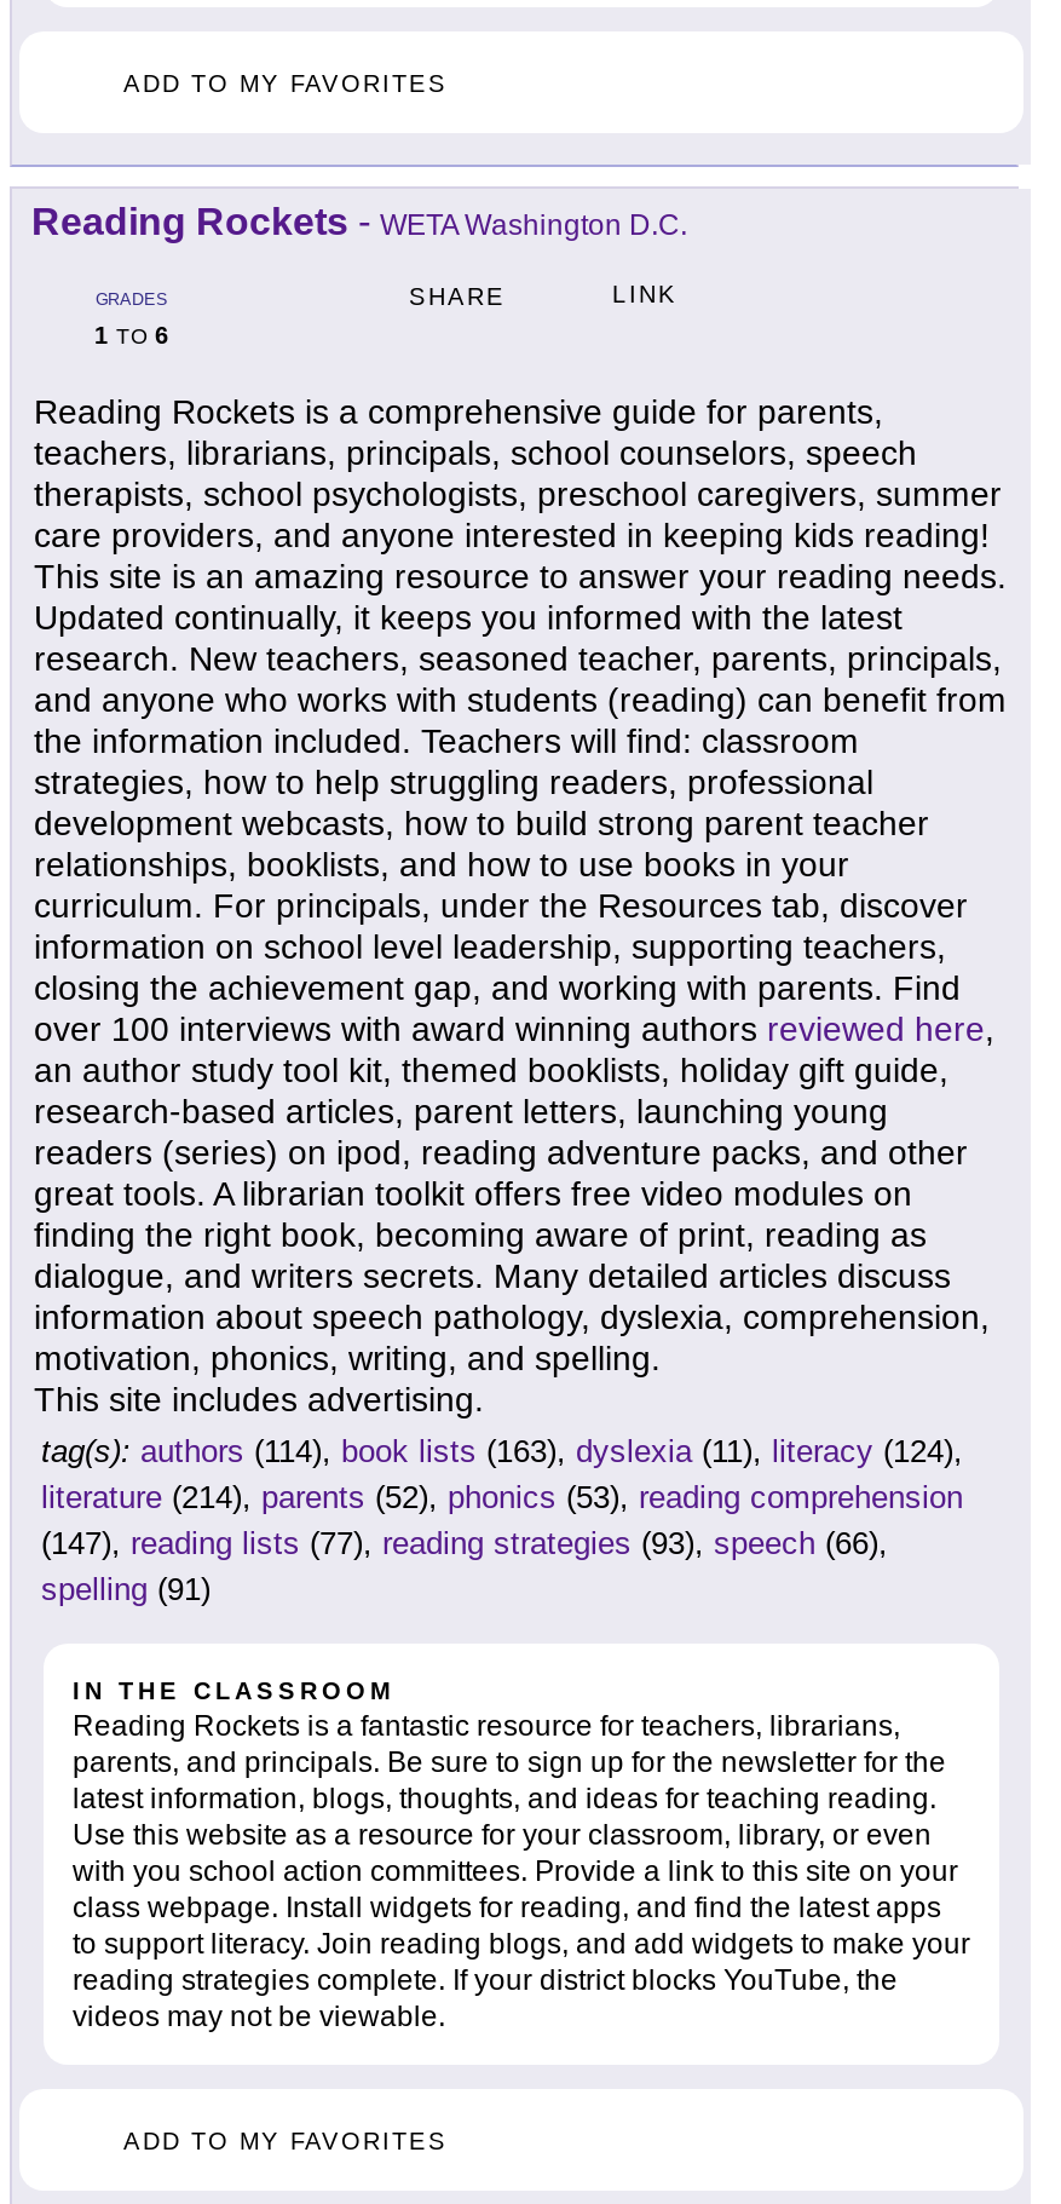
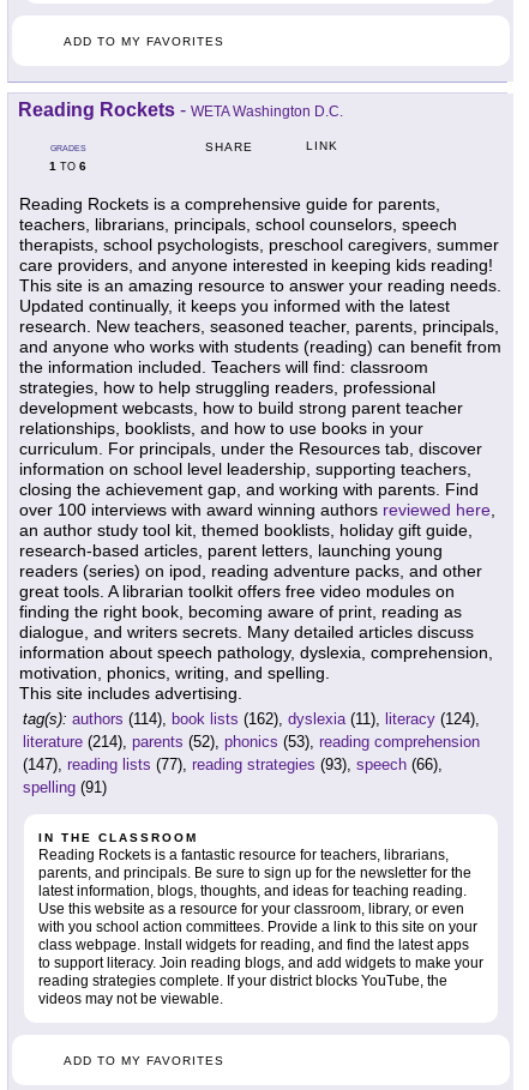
[41,1433,963,1469] tag(s): authors (114), book lists (163), dyslexia (11), literacy (124), -> [23,710,480,728] tag(s): authors (114), book lists (162), dyslexia (11), literacy (124),

